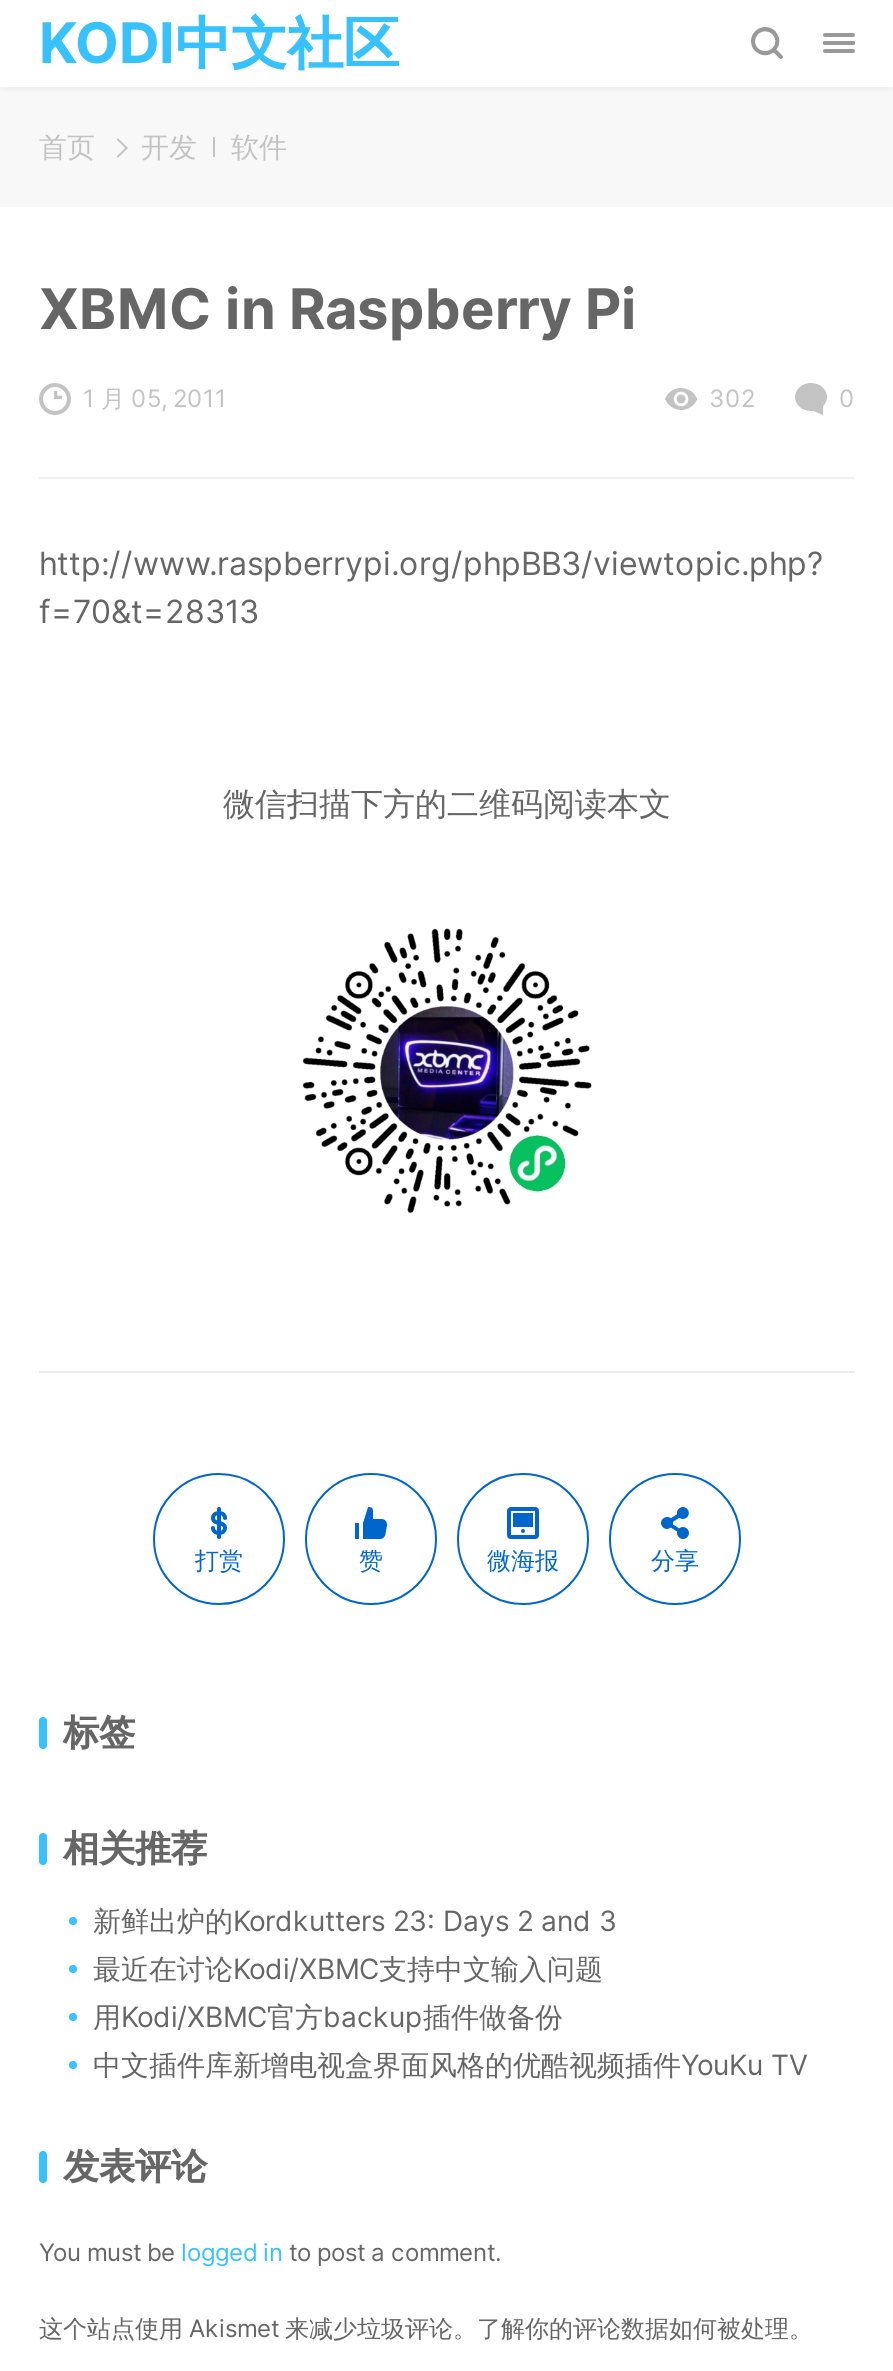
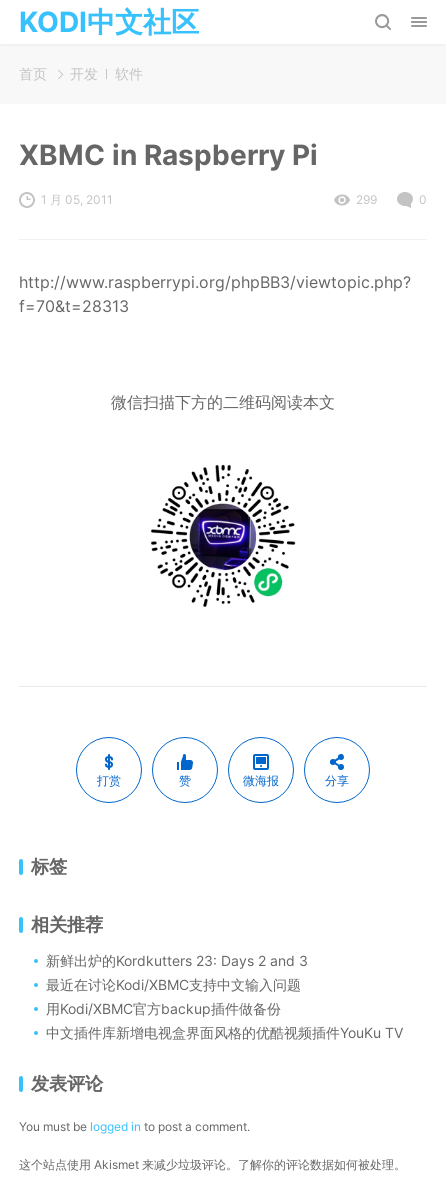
[709,383,755,413] 302 -> [356,192,377,207] 299

